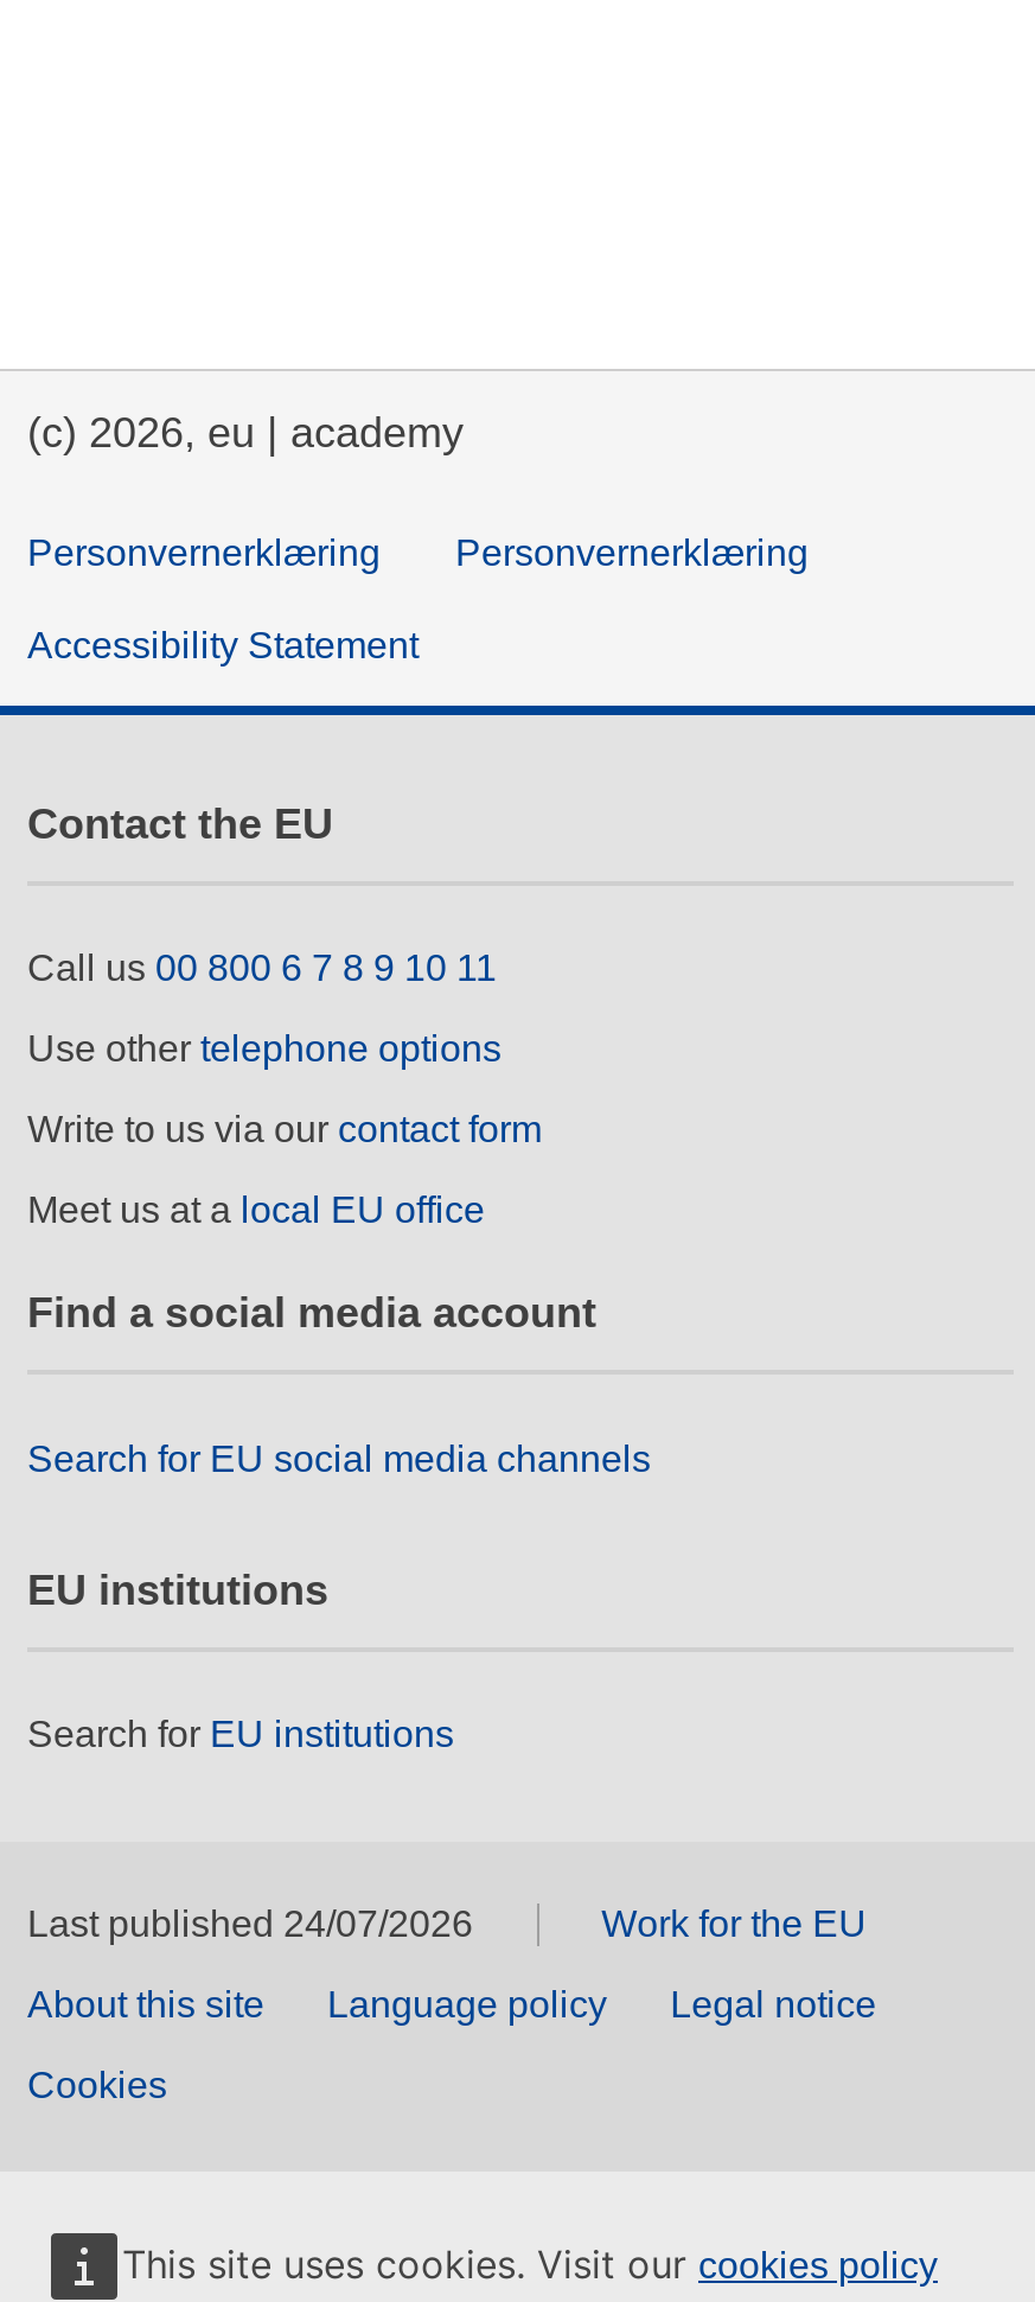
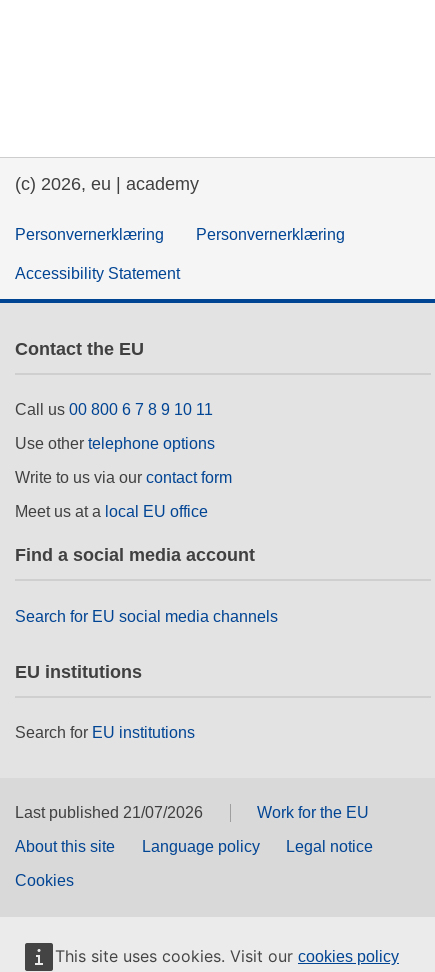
[27,1905,473,1945] Last published 24/07/2026 -> [15,804,203,821] Last published 21/07/2026

